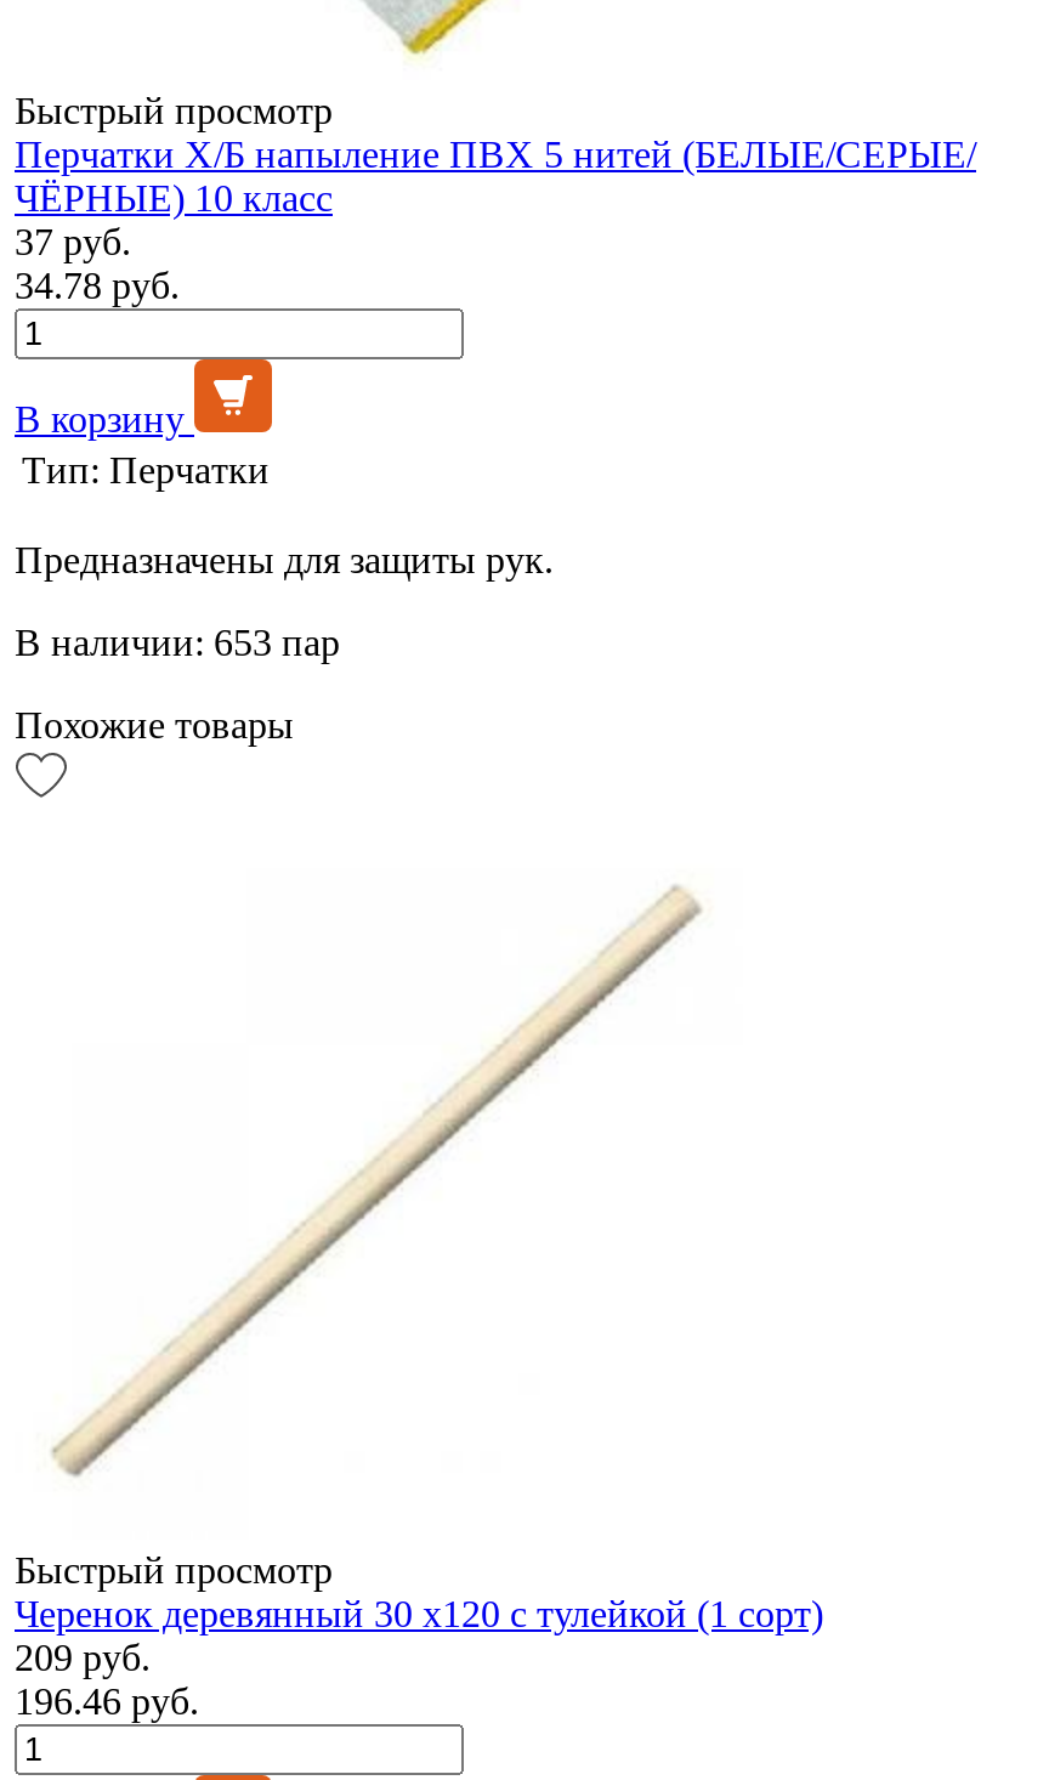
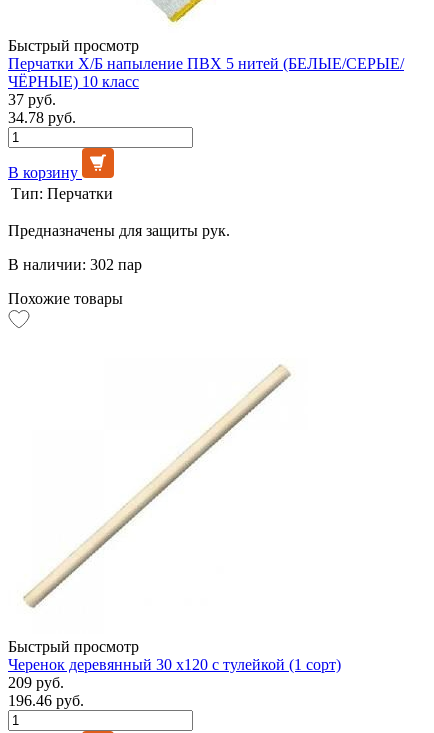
[15,621,340,662] В наличии: 653 пар -> [8,256,142,273] В наличии: 302 пар

